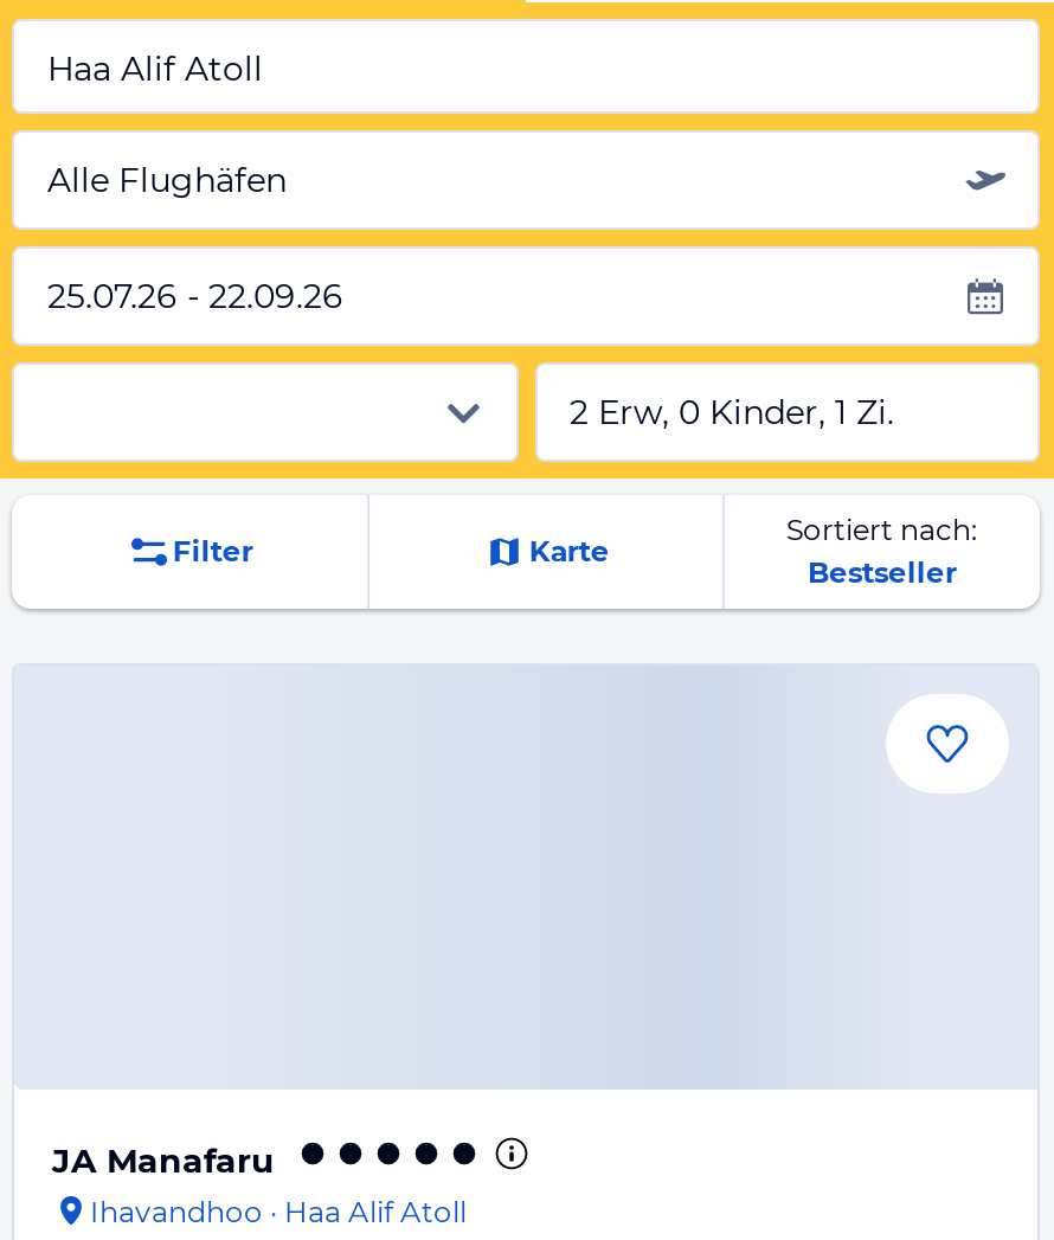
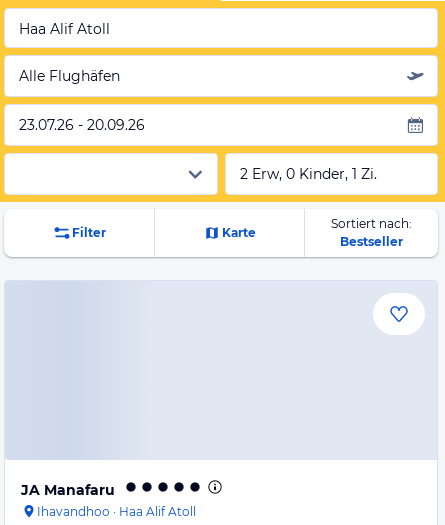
[47,275,343,317] 25.07.26 - 22.09.26 -> [19,116,145,134] 23.07.26 - 20.09.26

